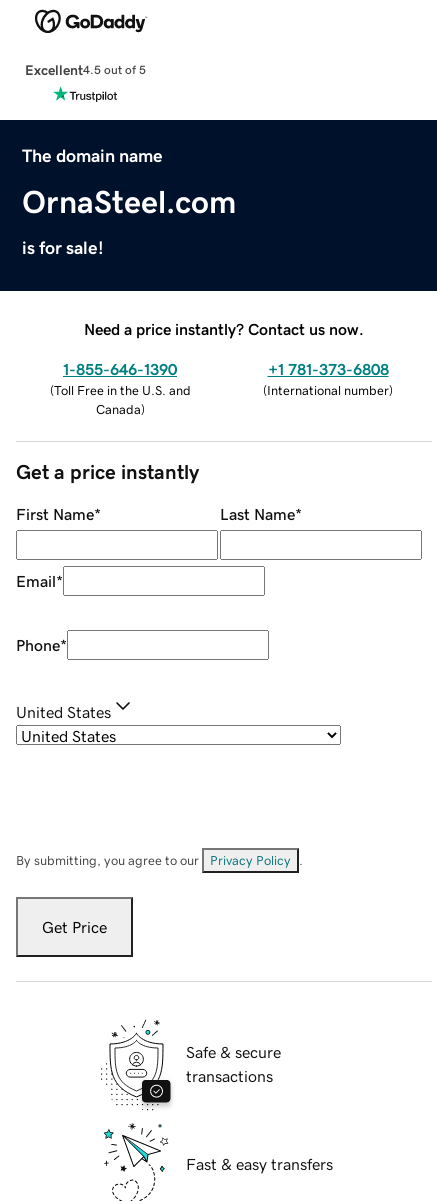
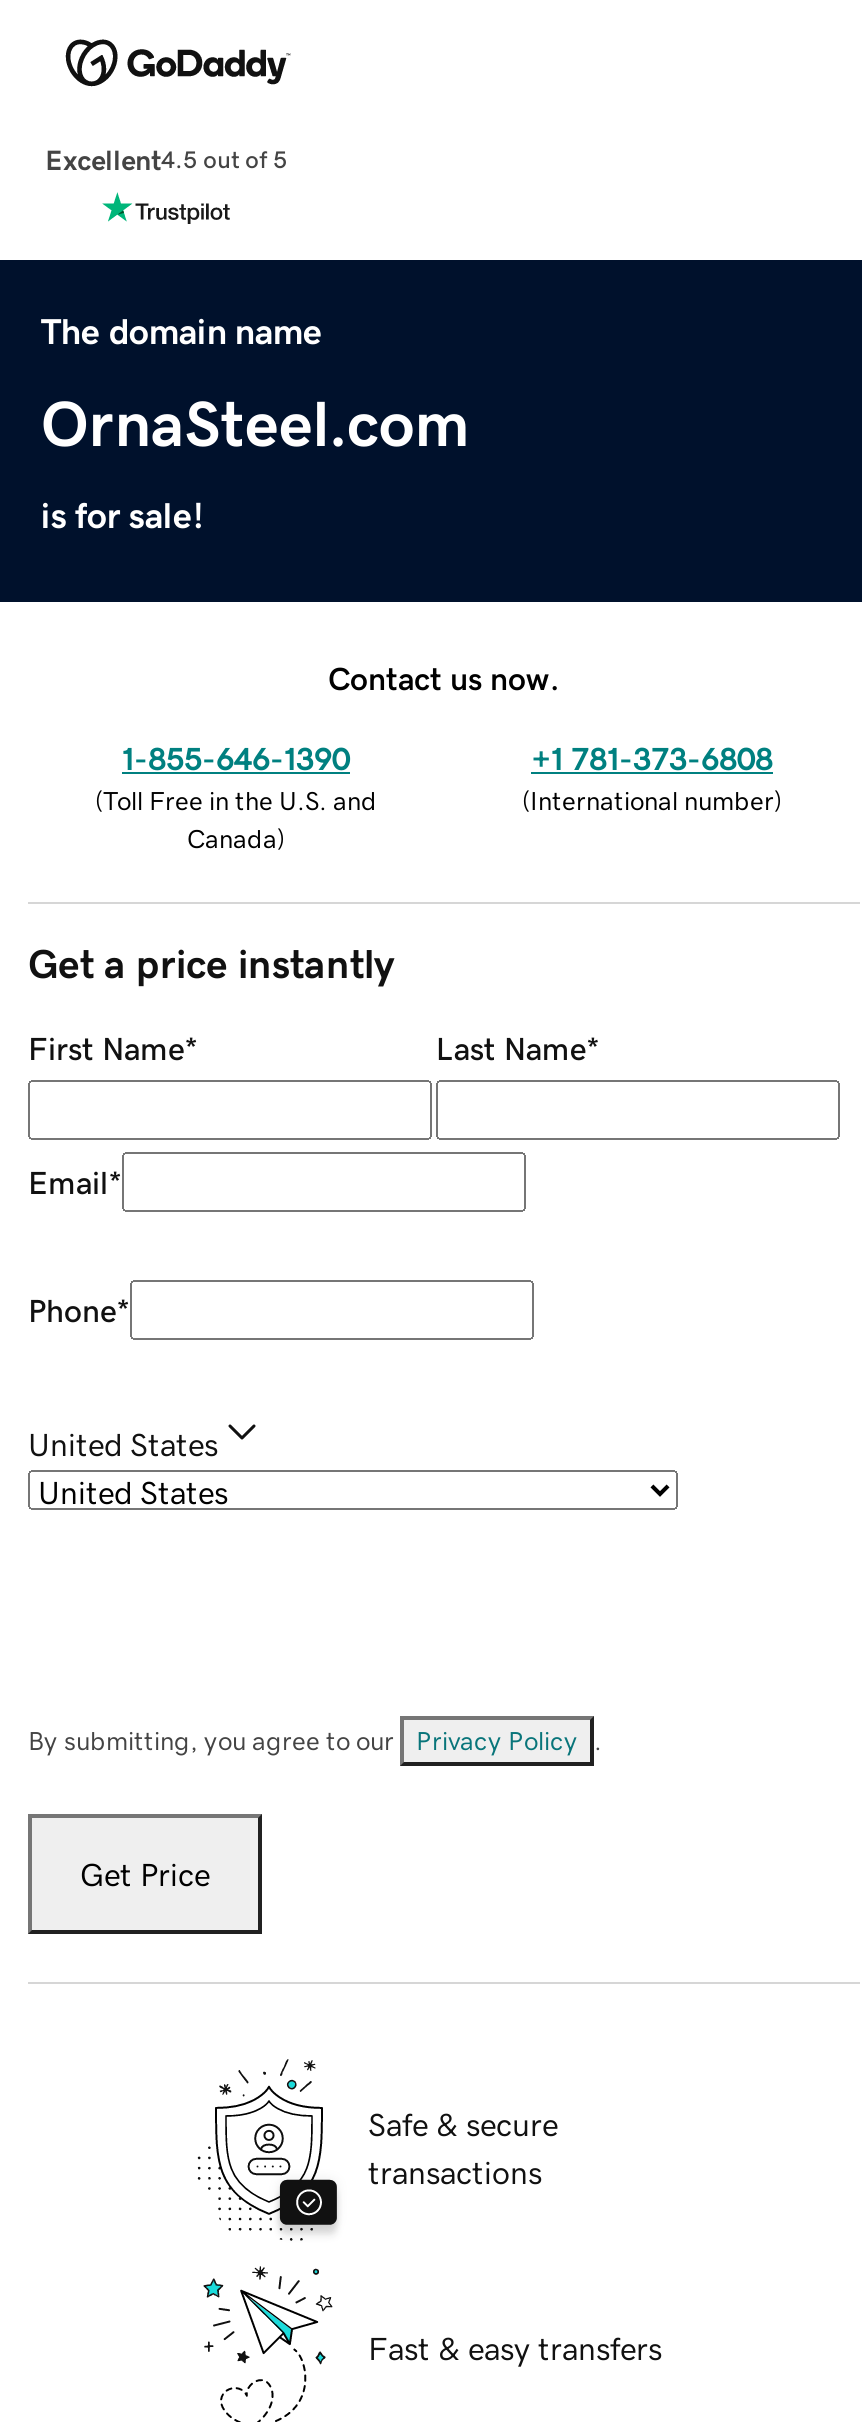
[84,321,364,337] Need a price instantly? Contact us now. -> [328,661,560,693] Contact us now.

